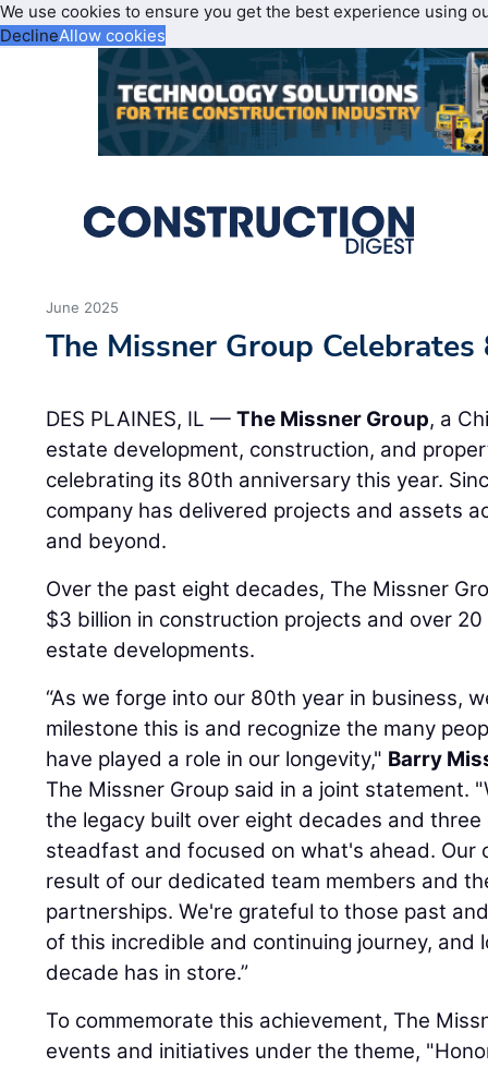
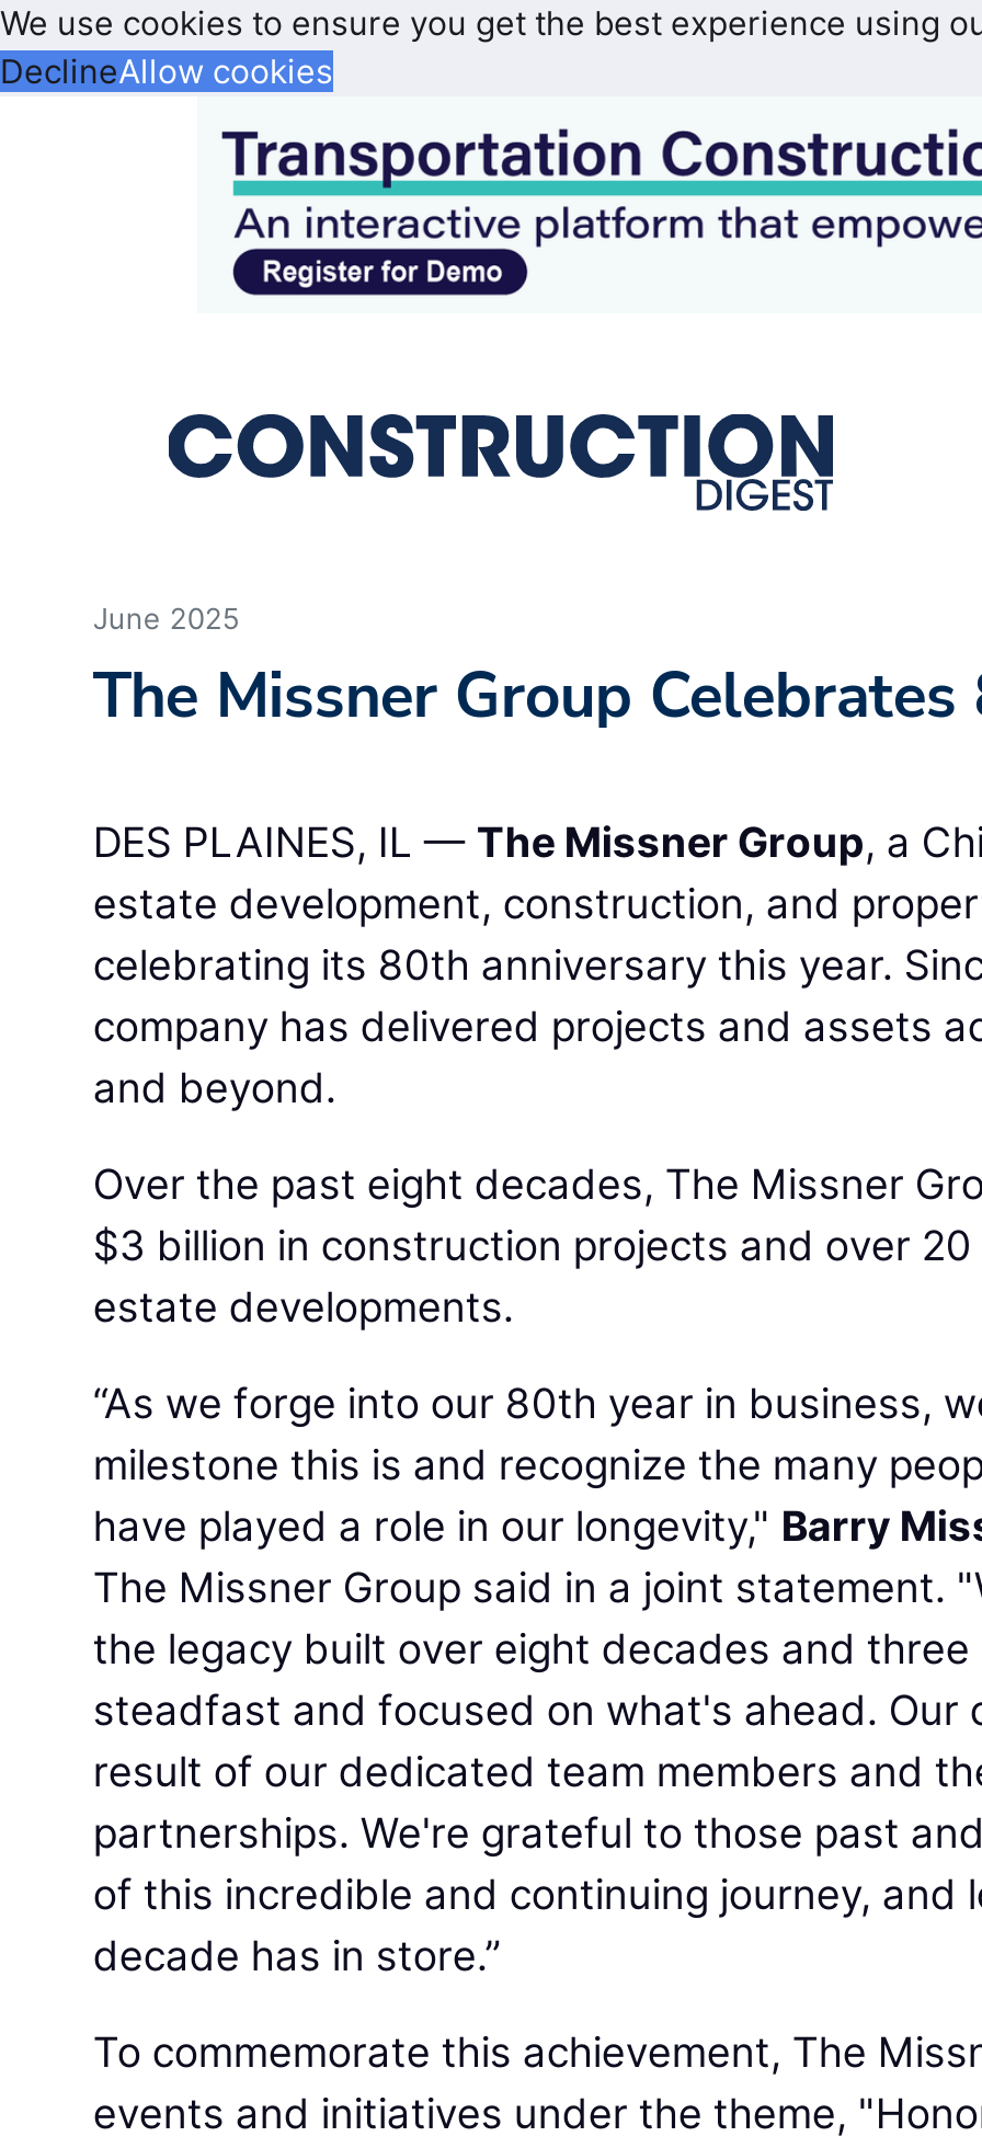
[97,47,485,157] [image] -> [197,96,975,313] [image]

